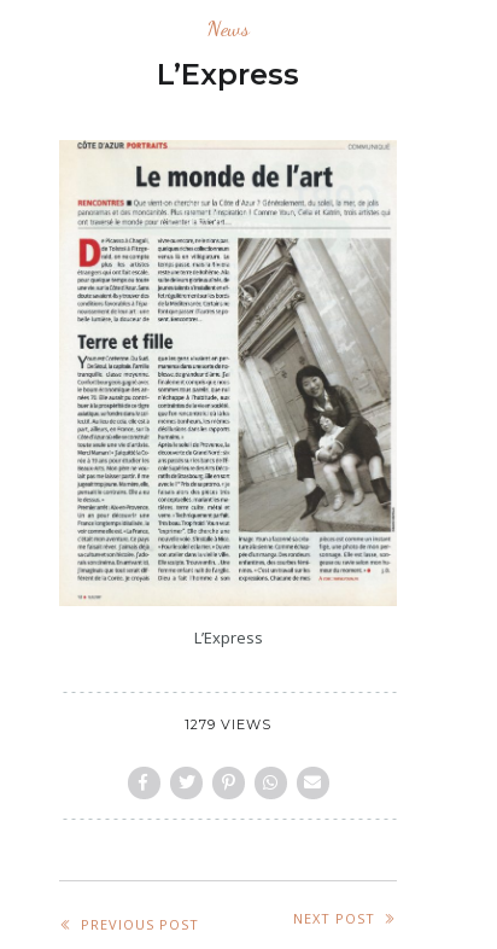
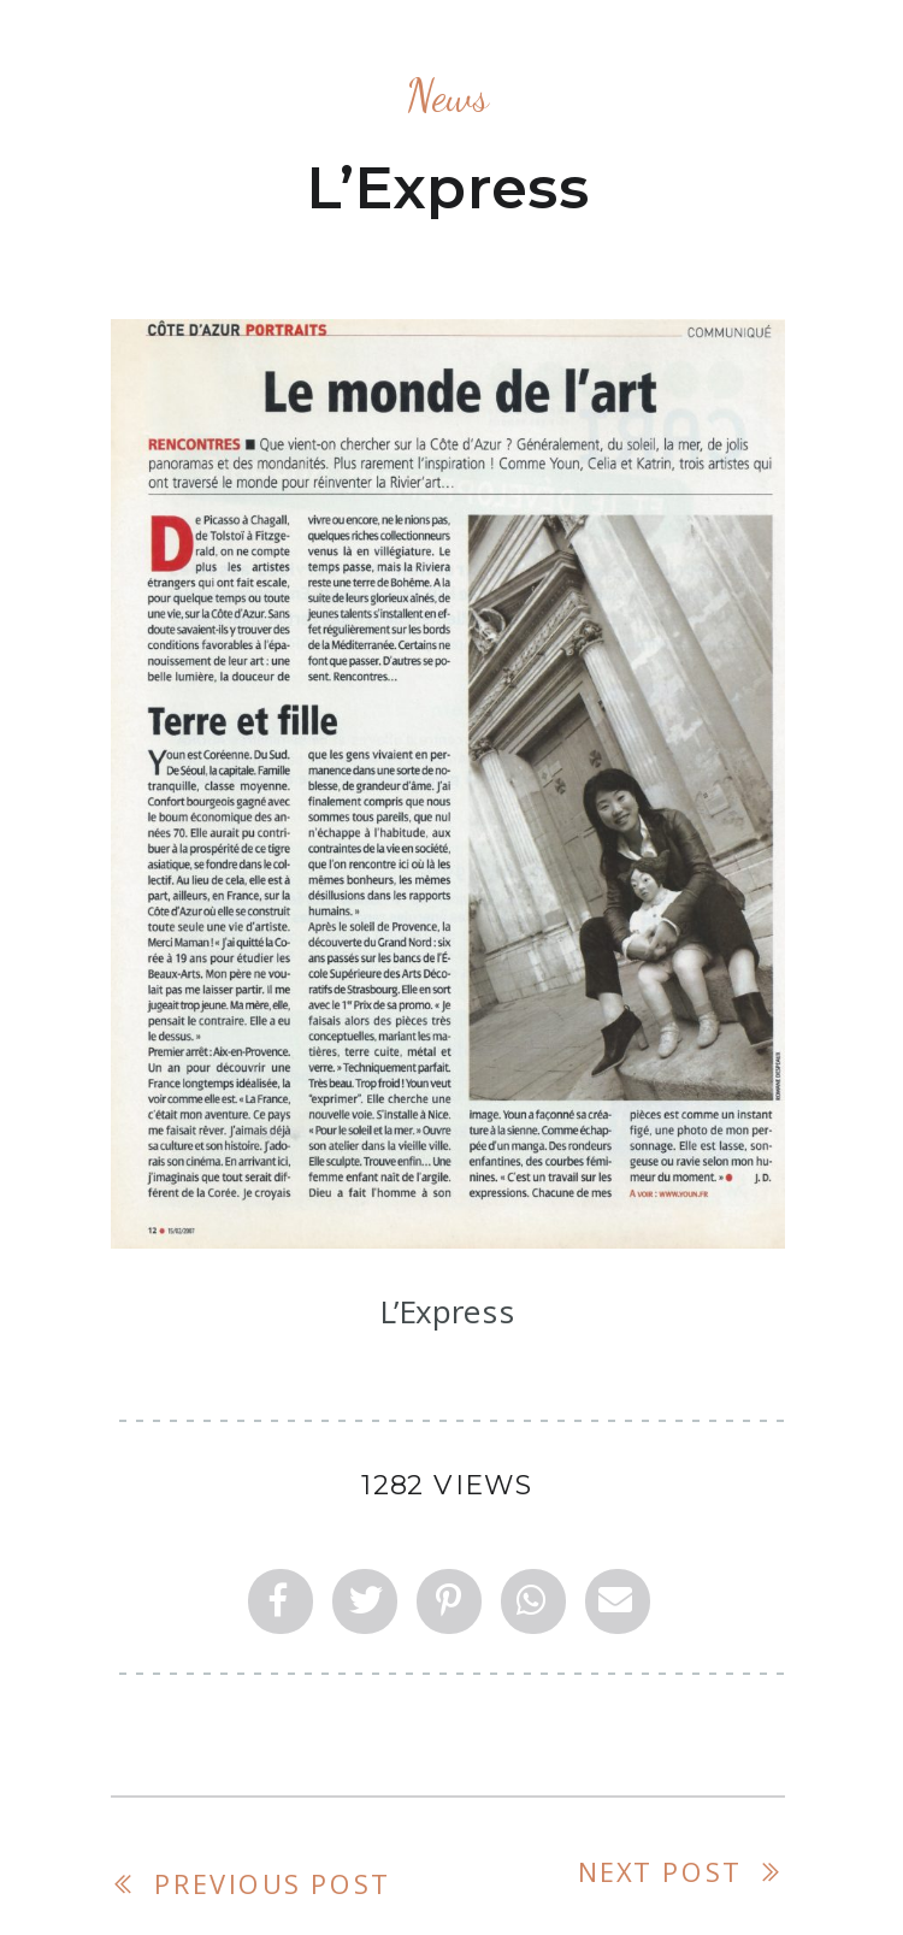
[185,716,271,733] 1279 VIEWS -> [361,1469,535,1503] 1282 VIEWS

